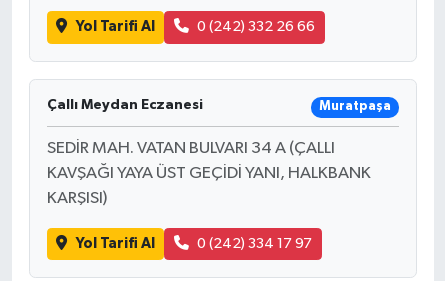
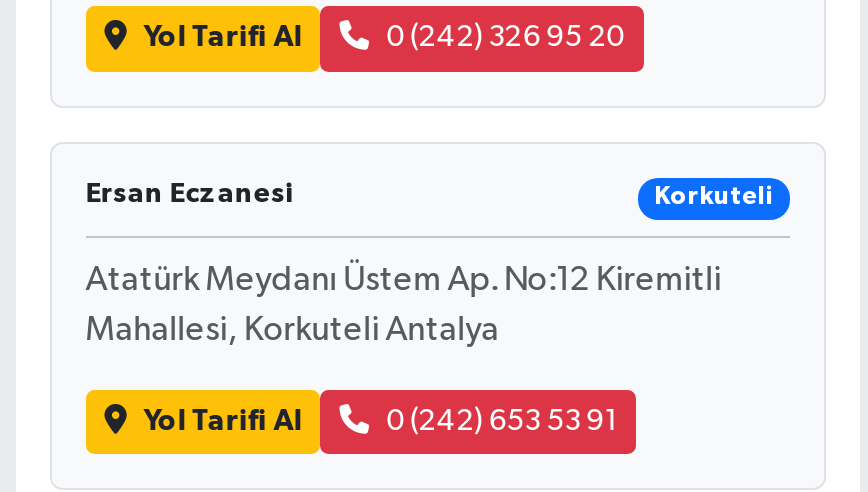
[197,19,315,34] 0 (242) 332 26 66 -> [386,23,624,53] 0 (242) 326 95 20
[47,98,391,207] Çallı Meydan Eczanesi | Muratpaşa | SEDİR MAH. VATAN BULVARI 34 A (ÇALLI | KAVŞAĞI YAYA ÜST GEÇİDİ YANI, HALKBANK | KARŞISI) -> [86,179,774,347] Ersan Eczanesi | Korkuteli | Atatürk Meydanı Üstem Ap. No:12 Kiremitli | Mahallesi, Korkuteli Antalya
[197,236,312,251] 0 (242) 334 17 97 -> [386,406,616,436] 0 (242) 653 53 91

